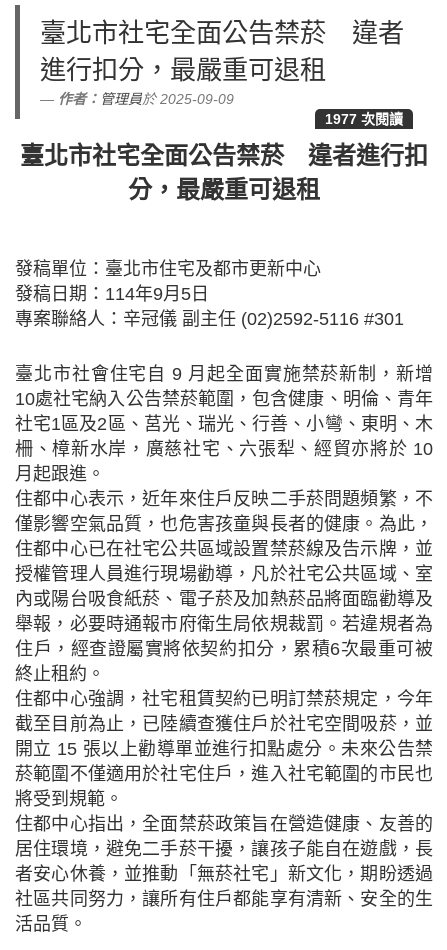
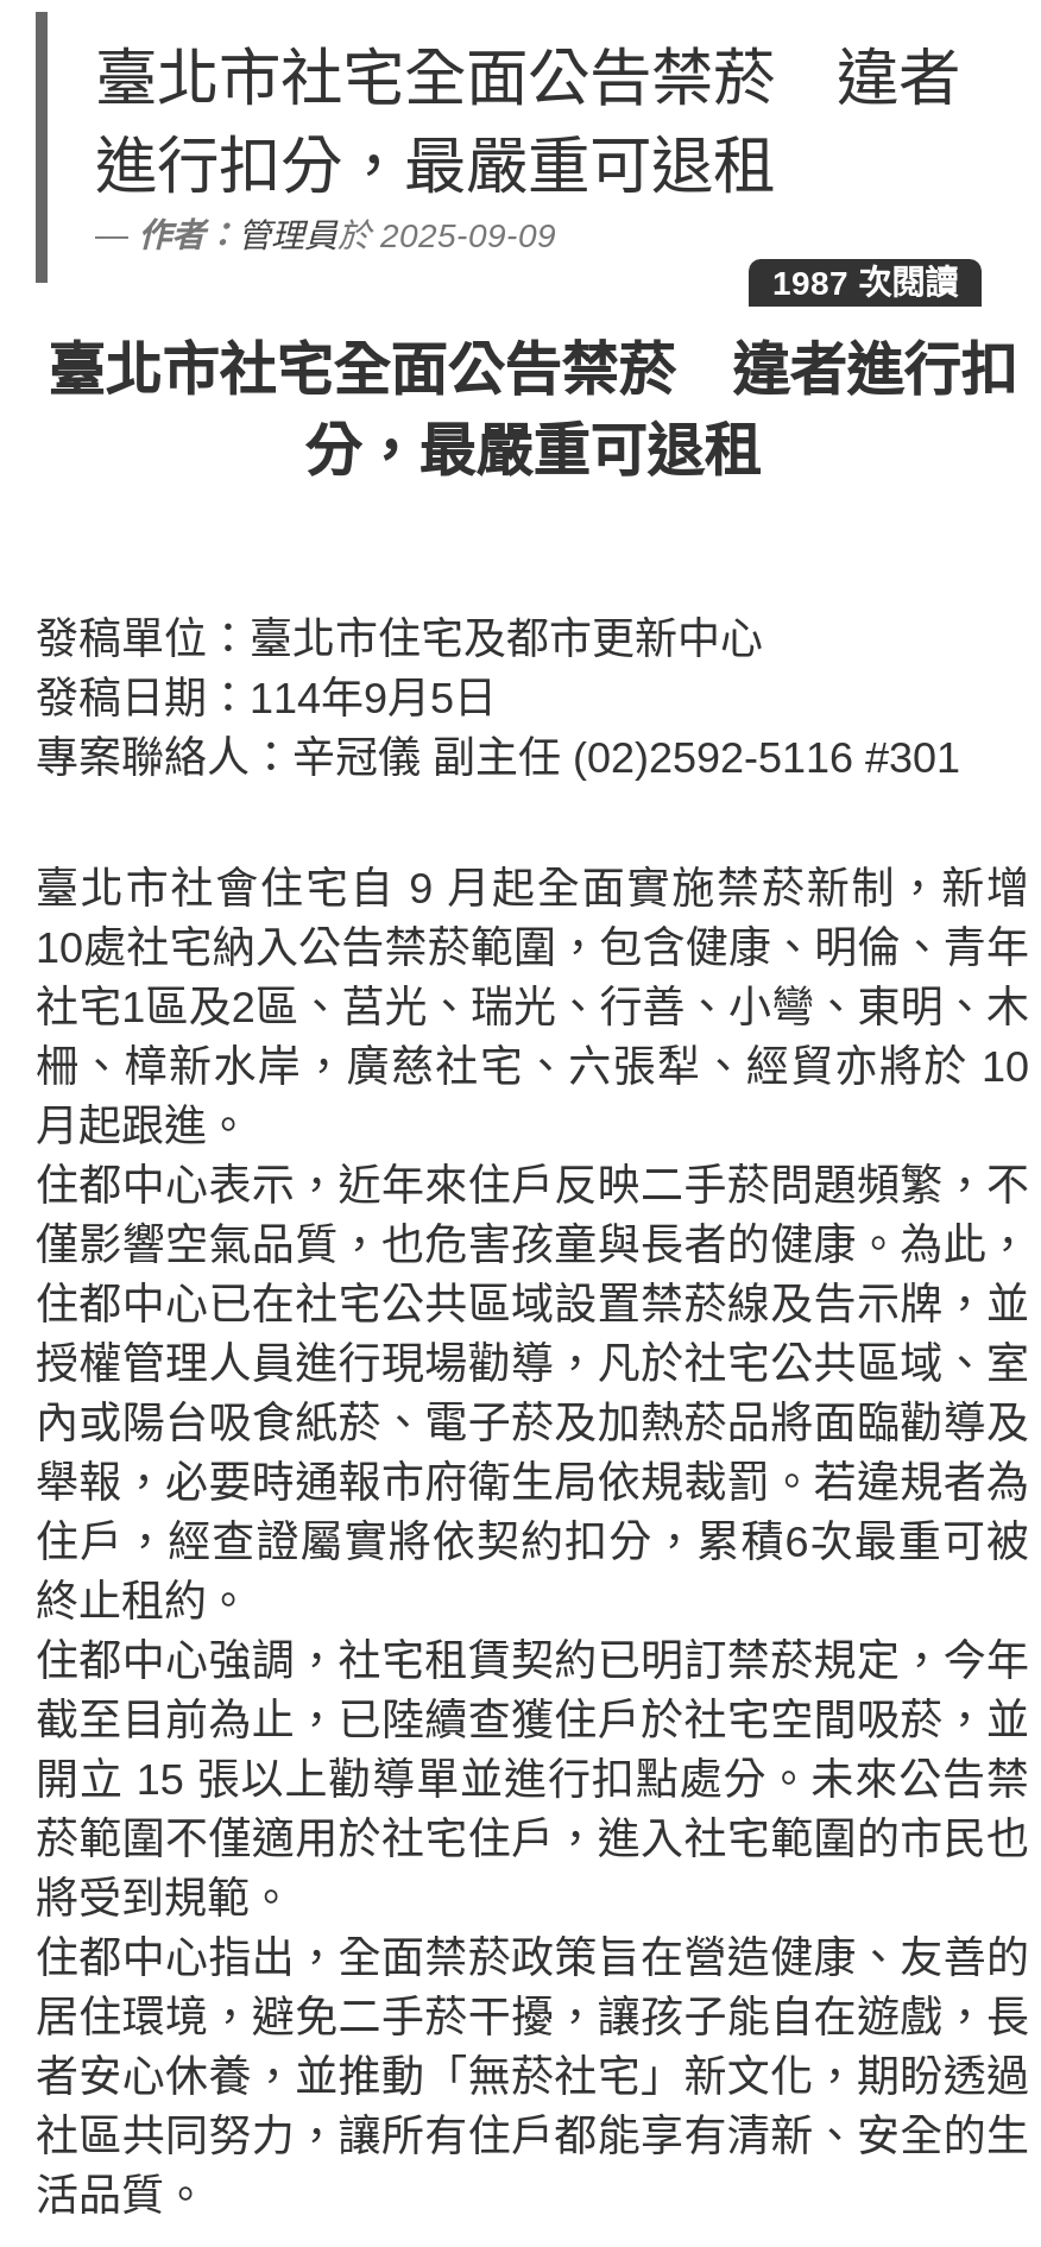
[325,111,403,127] 1977 次閱讀 -> [772,264,958,302] 1987 次閱讀

